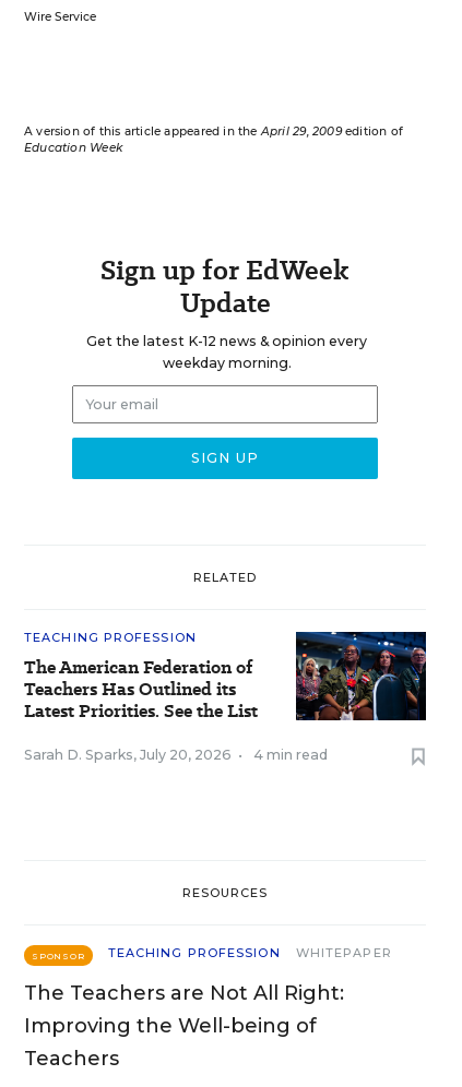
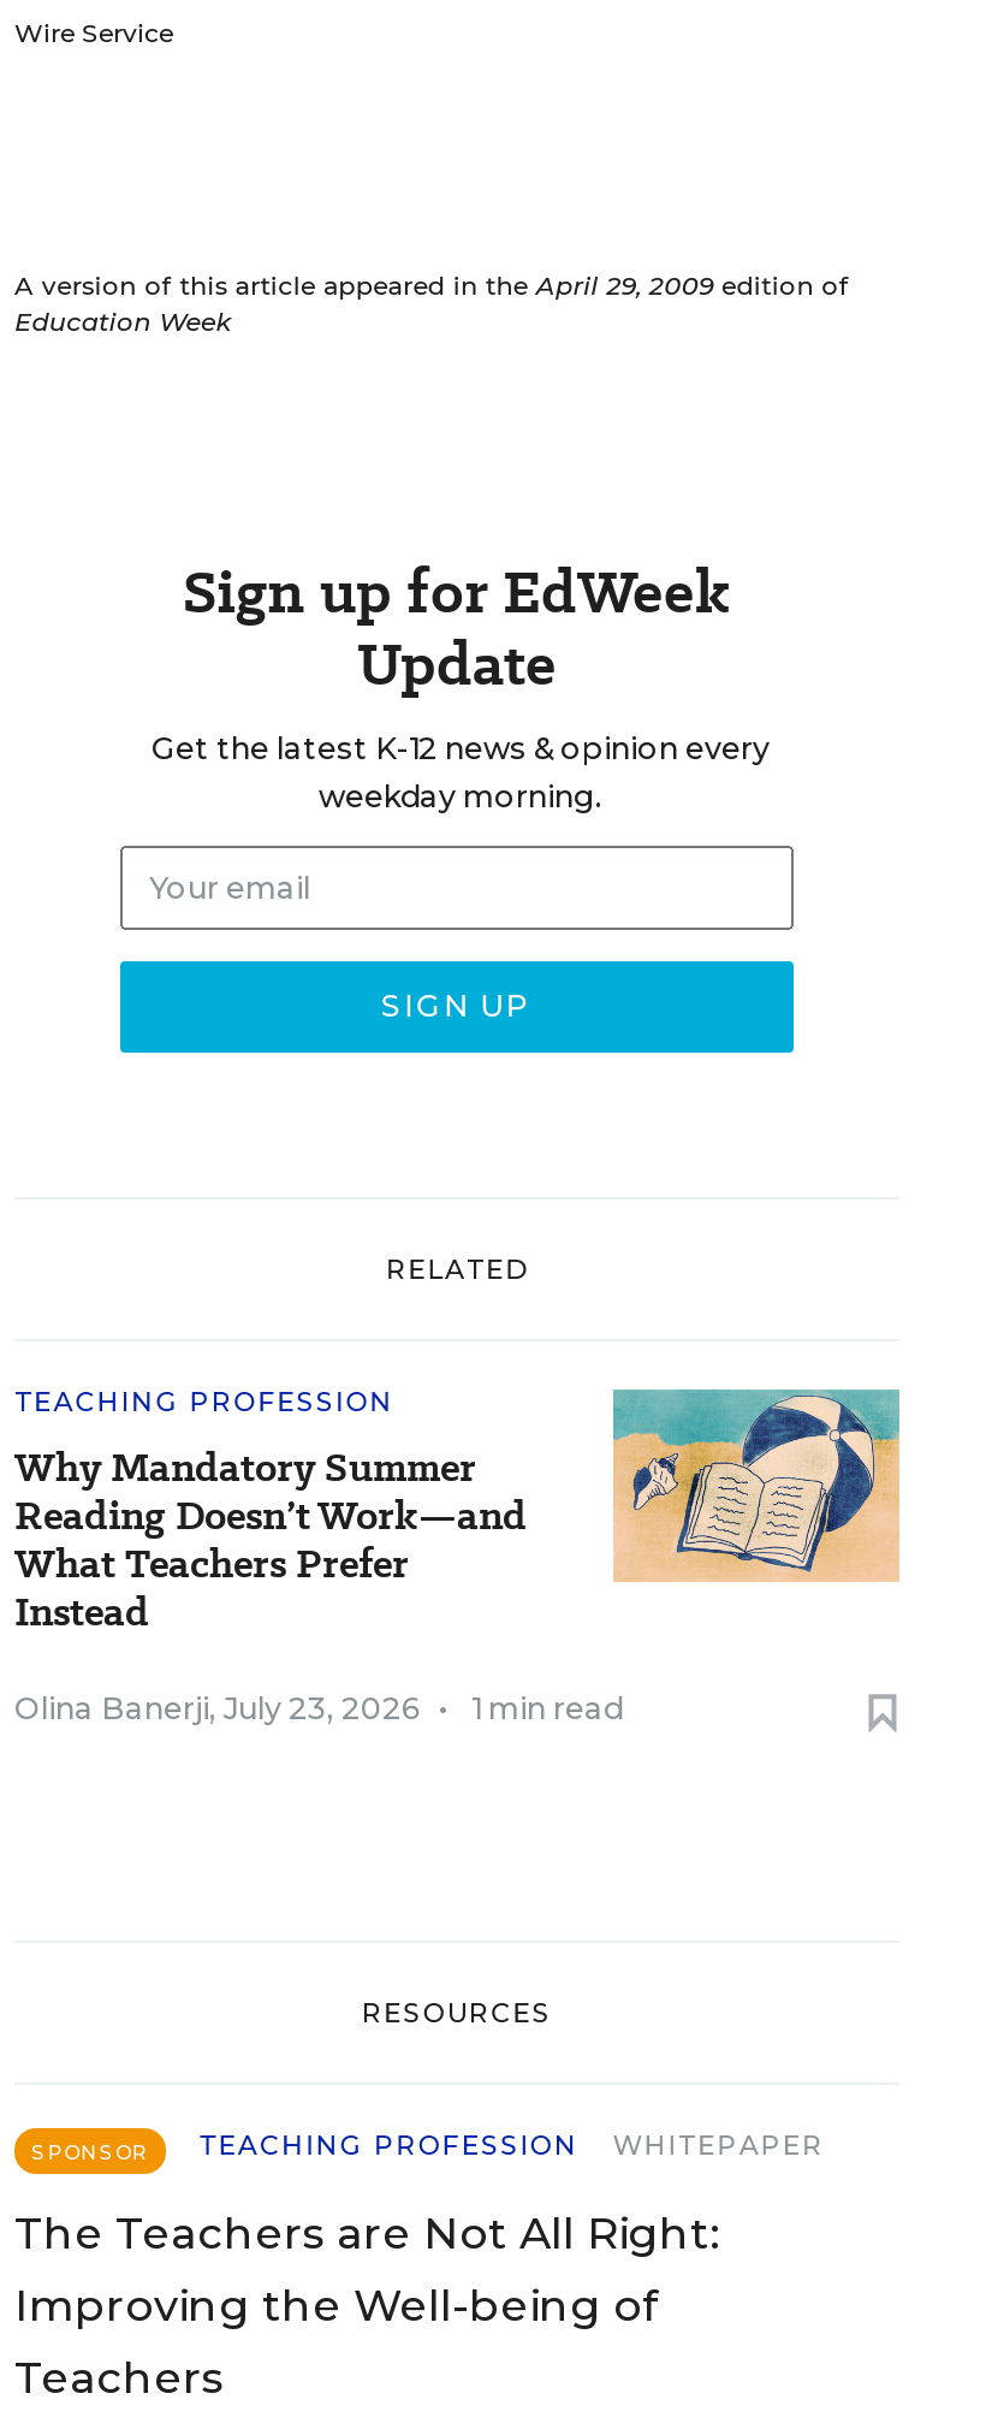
[24,631,427,724] [image] | The American Federation of | Teachers Has Outlined its | Latest Priorities. See the List -> [14,1387,899,1640] [image] | Why Mandatory Summer | Reading Doesn’t Work—and | What Teachers Prefer | Instead
[24,746,328,763] Sarah D. Sparks, July 20, 2026 • | 4 min read -> [14,1690,623,1726] Olina Banerji, July 23, 2026 • | 1 min read

